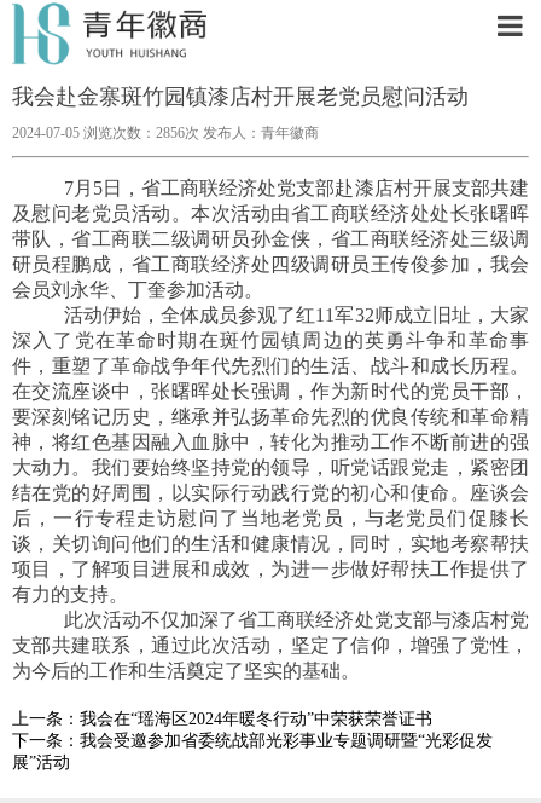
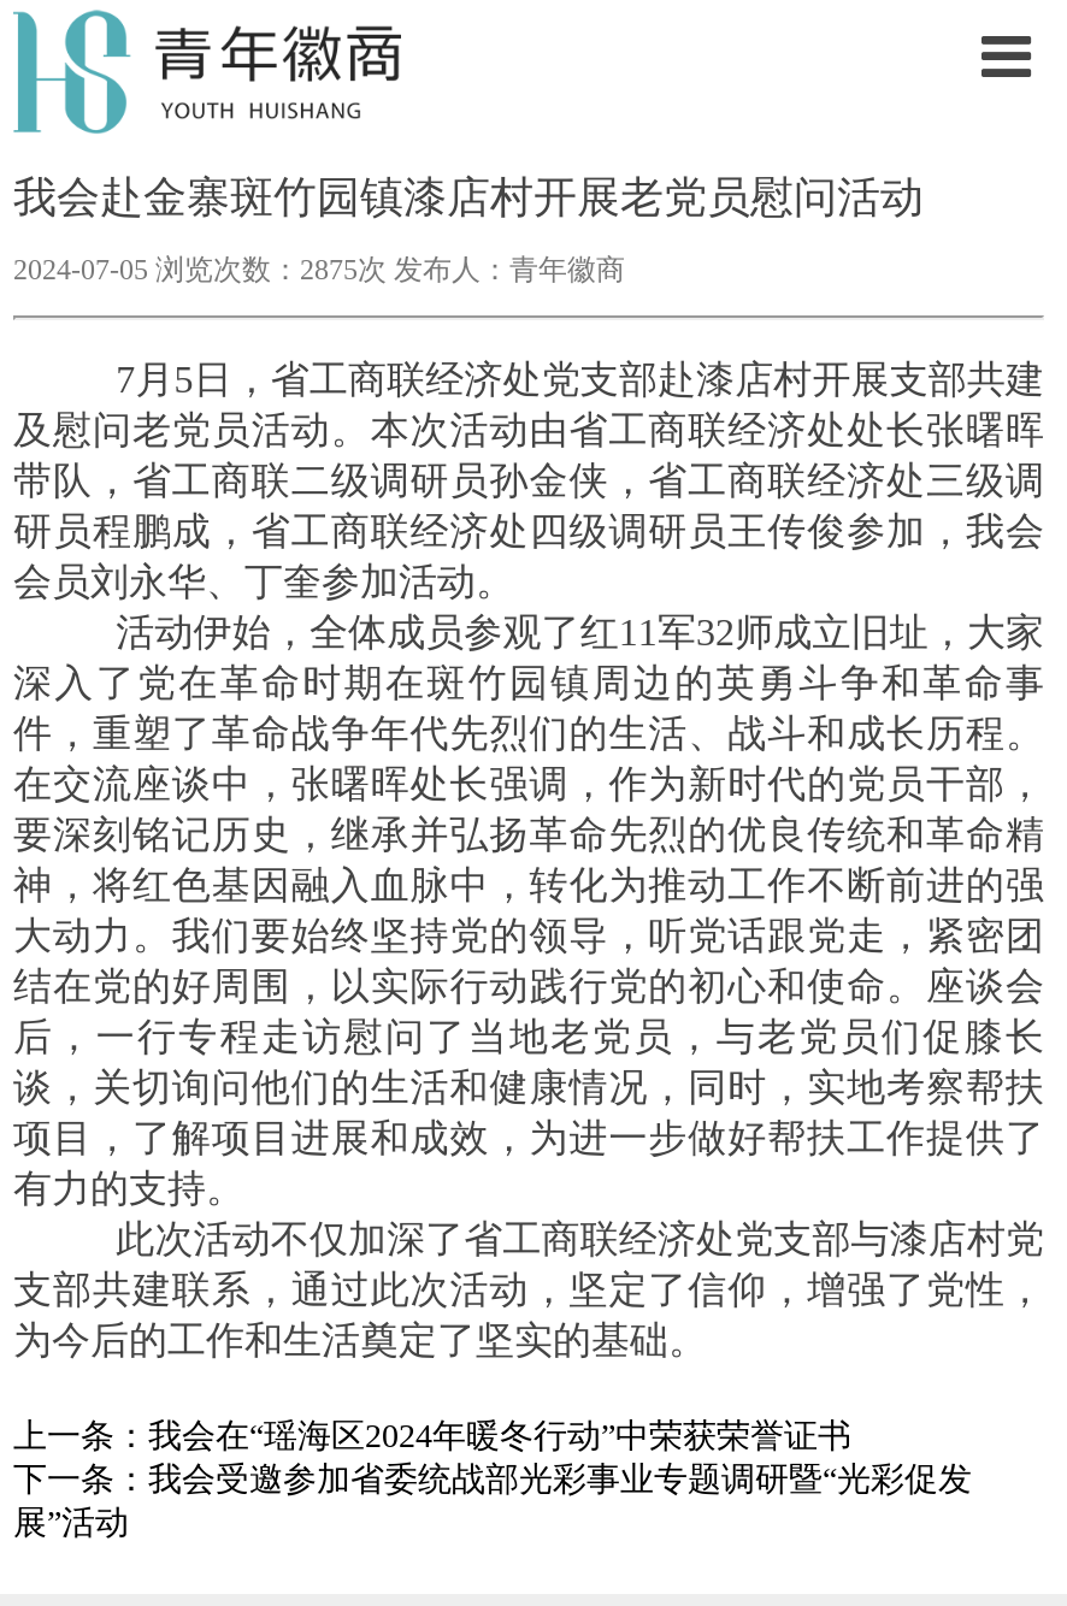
[12,125,319,141] 2024-07-05 浏览次数：2856次 发布人：青年徽商 -> [13,253,625,287] 2024-07-05 浏览次数：2875次 发布人：青年徽商

